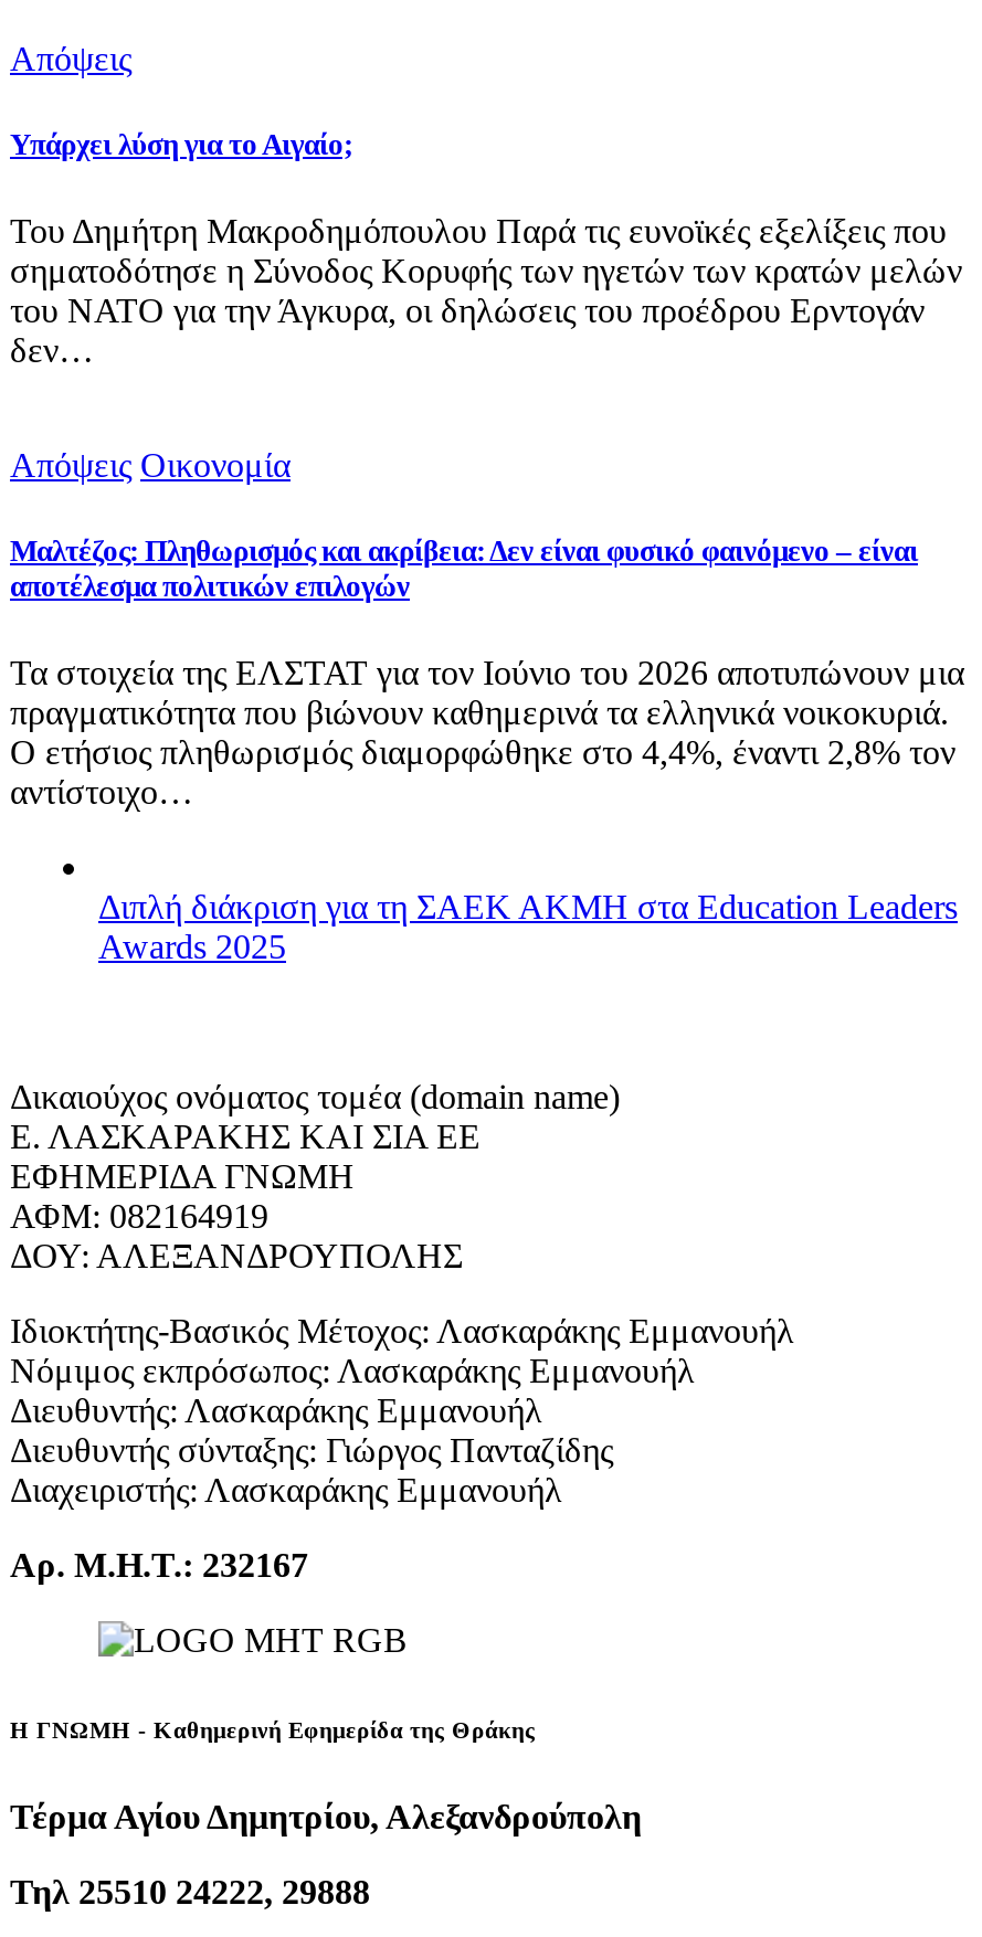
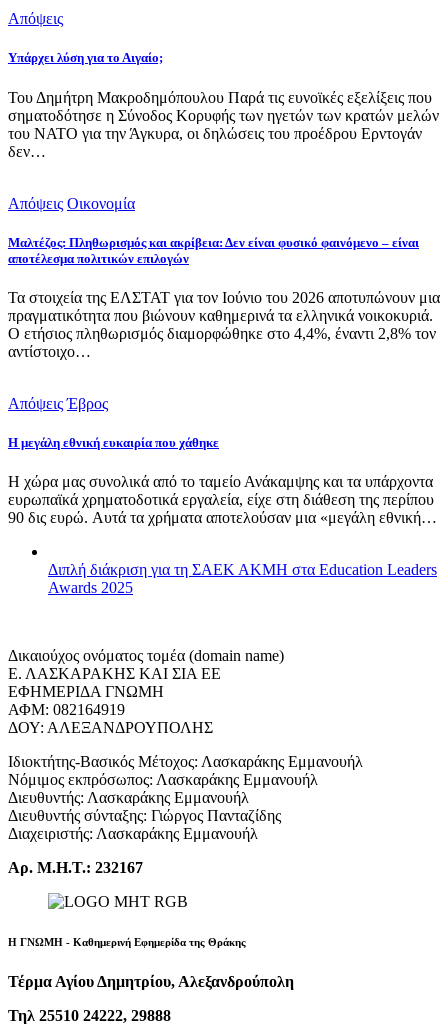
none -> [8,395,437,526] Απόψεις Έβρος | Η μεγάλη εθνική ευκαιρία που χάθηκε | Η χώρα μας συνολικά από το ταμείο Ανάκαμψης και τα υπάρχοντα | ευρωπαϊκά χρηματοδοτικά εργαλεία, είχε στη διάθεση της περίπου | 90 δις ευρώ. Αυτά τα χρήματα αποτελούσαν μια «μεγάλη εθνική…

